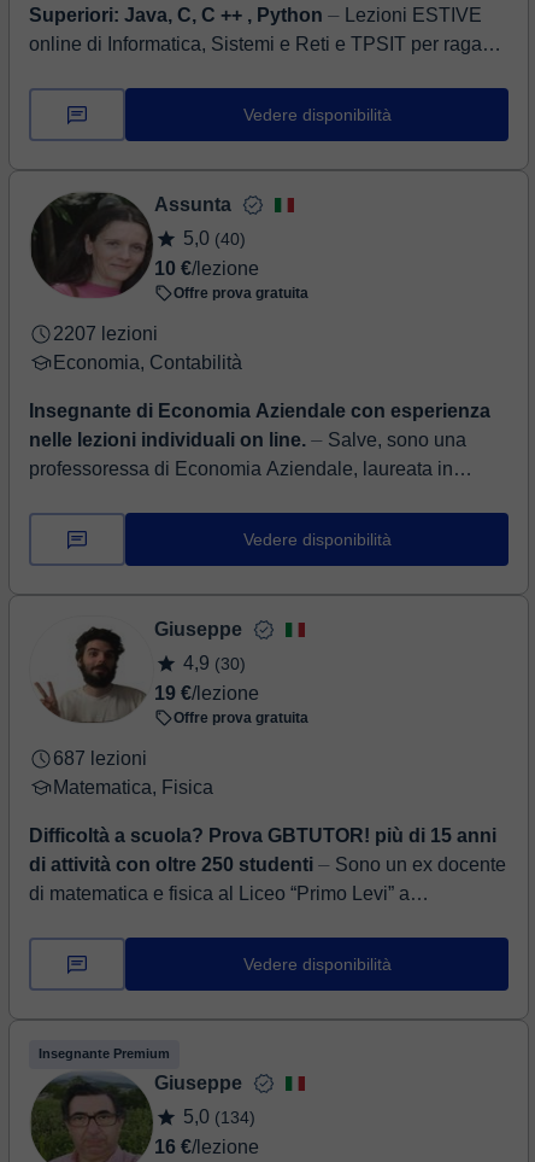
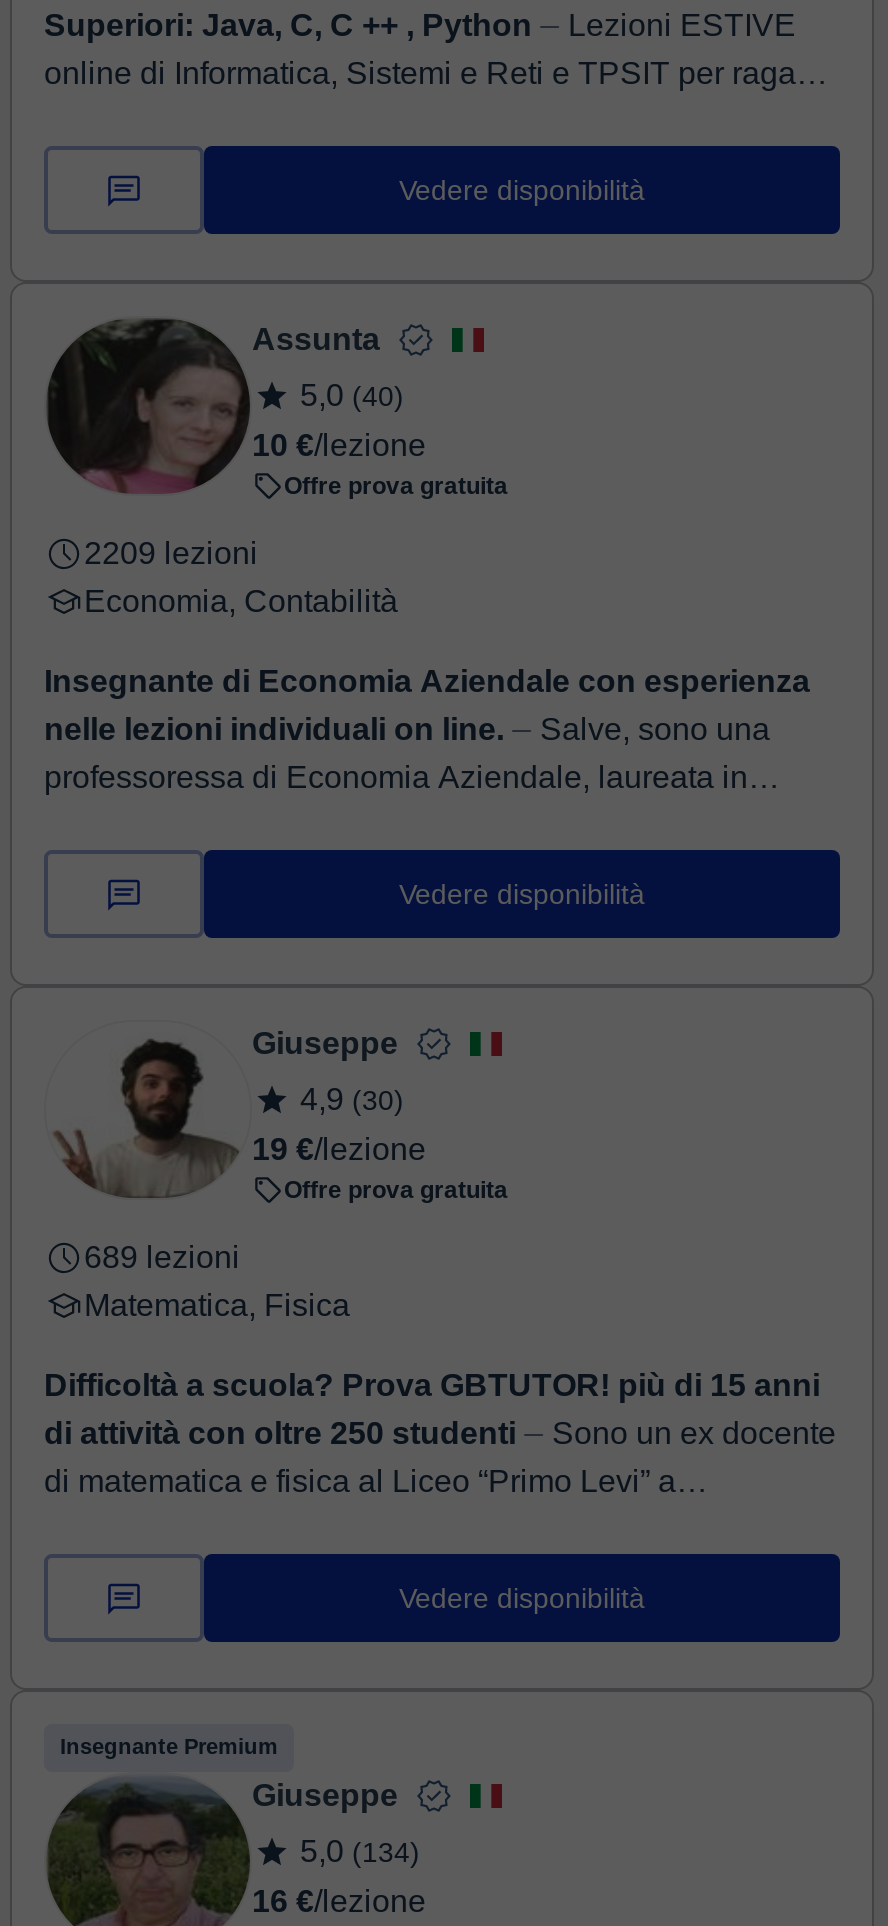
[53,323,158,344] 2207 lezioni -> [84,536,258,570] 2209 lezioni
[53,748,147,769] 687 lezioni -> [84,1240,240,1274] 689 lezioni

